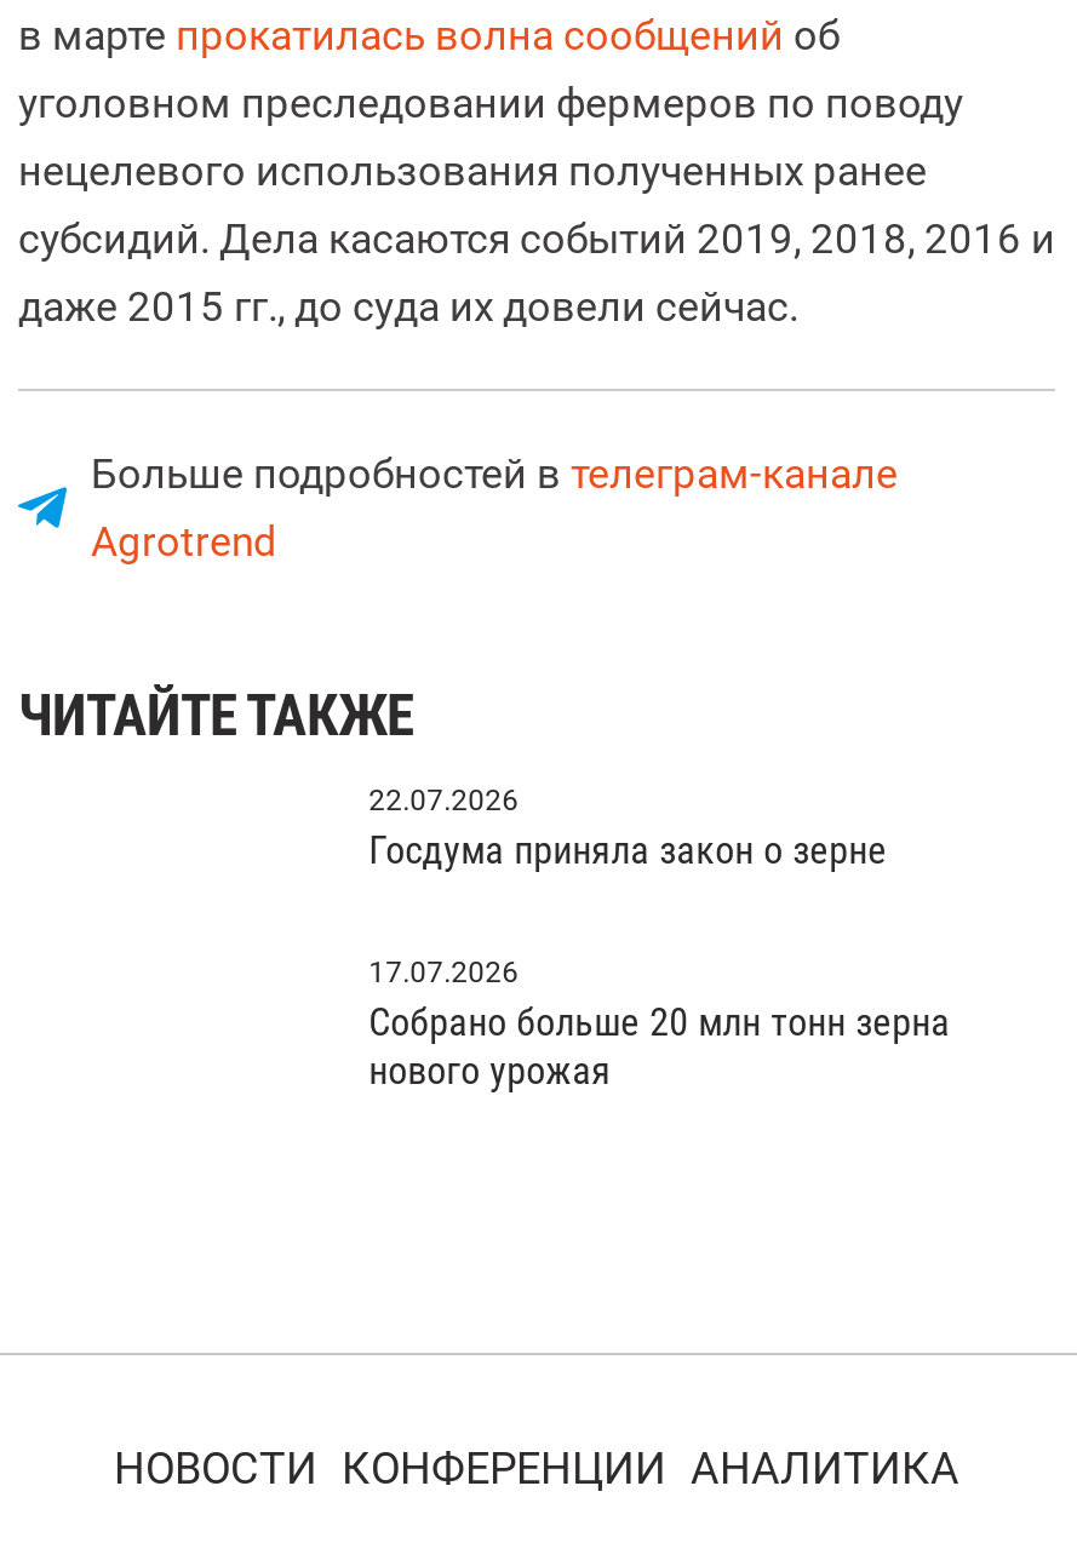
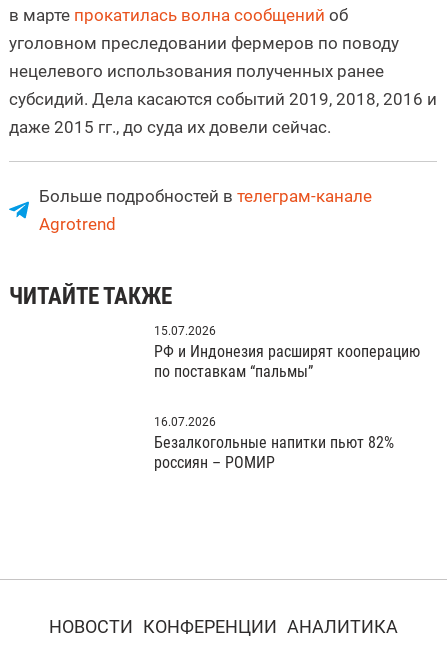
[369,784,519,817] 22.07.2026 -> [154,324,216,338] 15.07.2026
[369,827,887,873] Госдума приняла закон о зерне -> [154,342,420,381] РФ и Индонезия расширят кооперацию | по поставкам “пальмы”
[369,955,519,989] 17.07.2026 -> [154,415,216,429] 16.07.2026
[369,999,950,1093] Собрано больше 20 млн тонн зерна | нового урожая -> [154,433,394,472] Безалкогольные напитки пьют 82% | россиян – РОМИР

